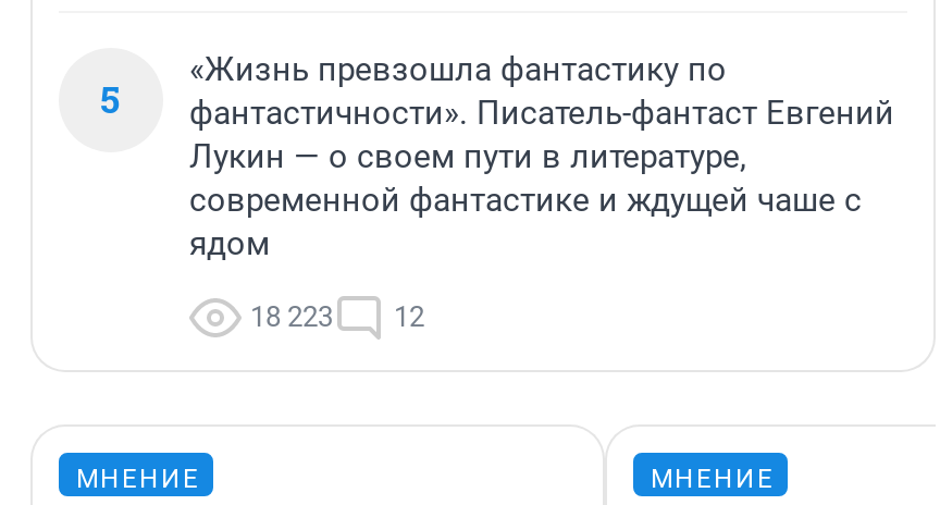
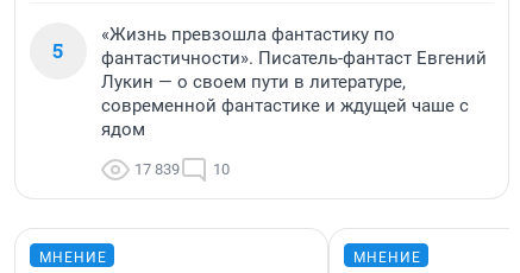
[250,301,333,333] 18 223 -> [134,160,180,178] 17 839
[394,301,424,333] 12 -> [213,160,230,178] 10

